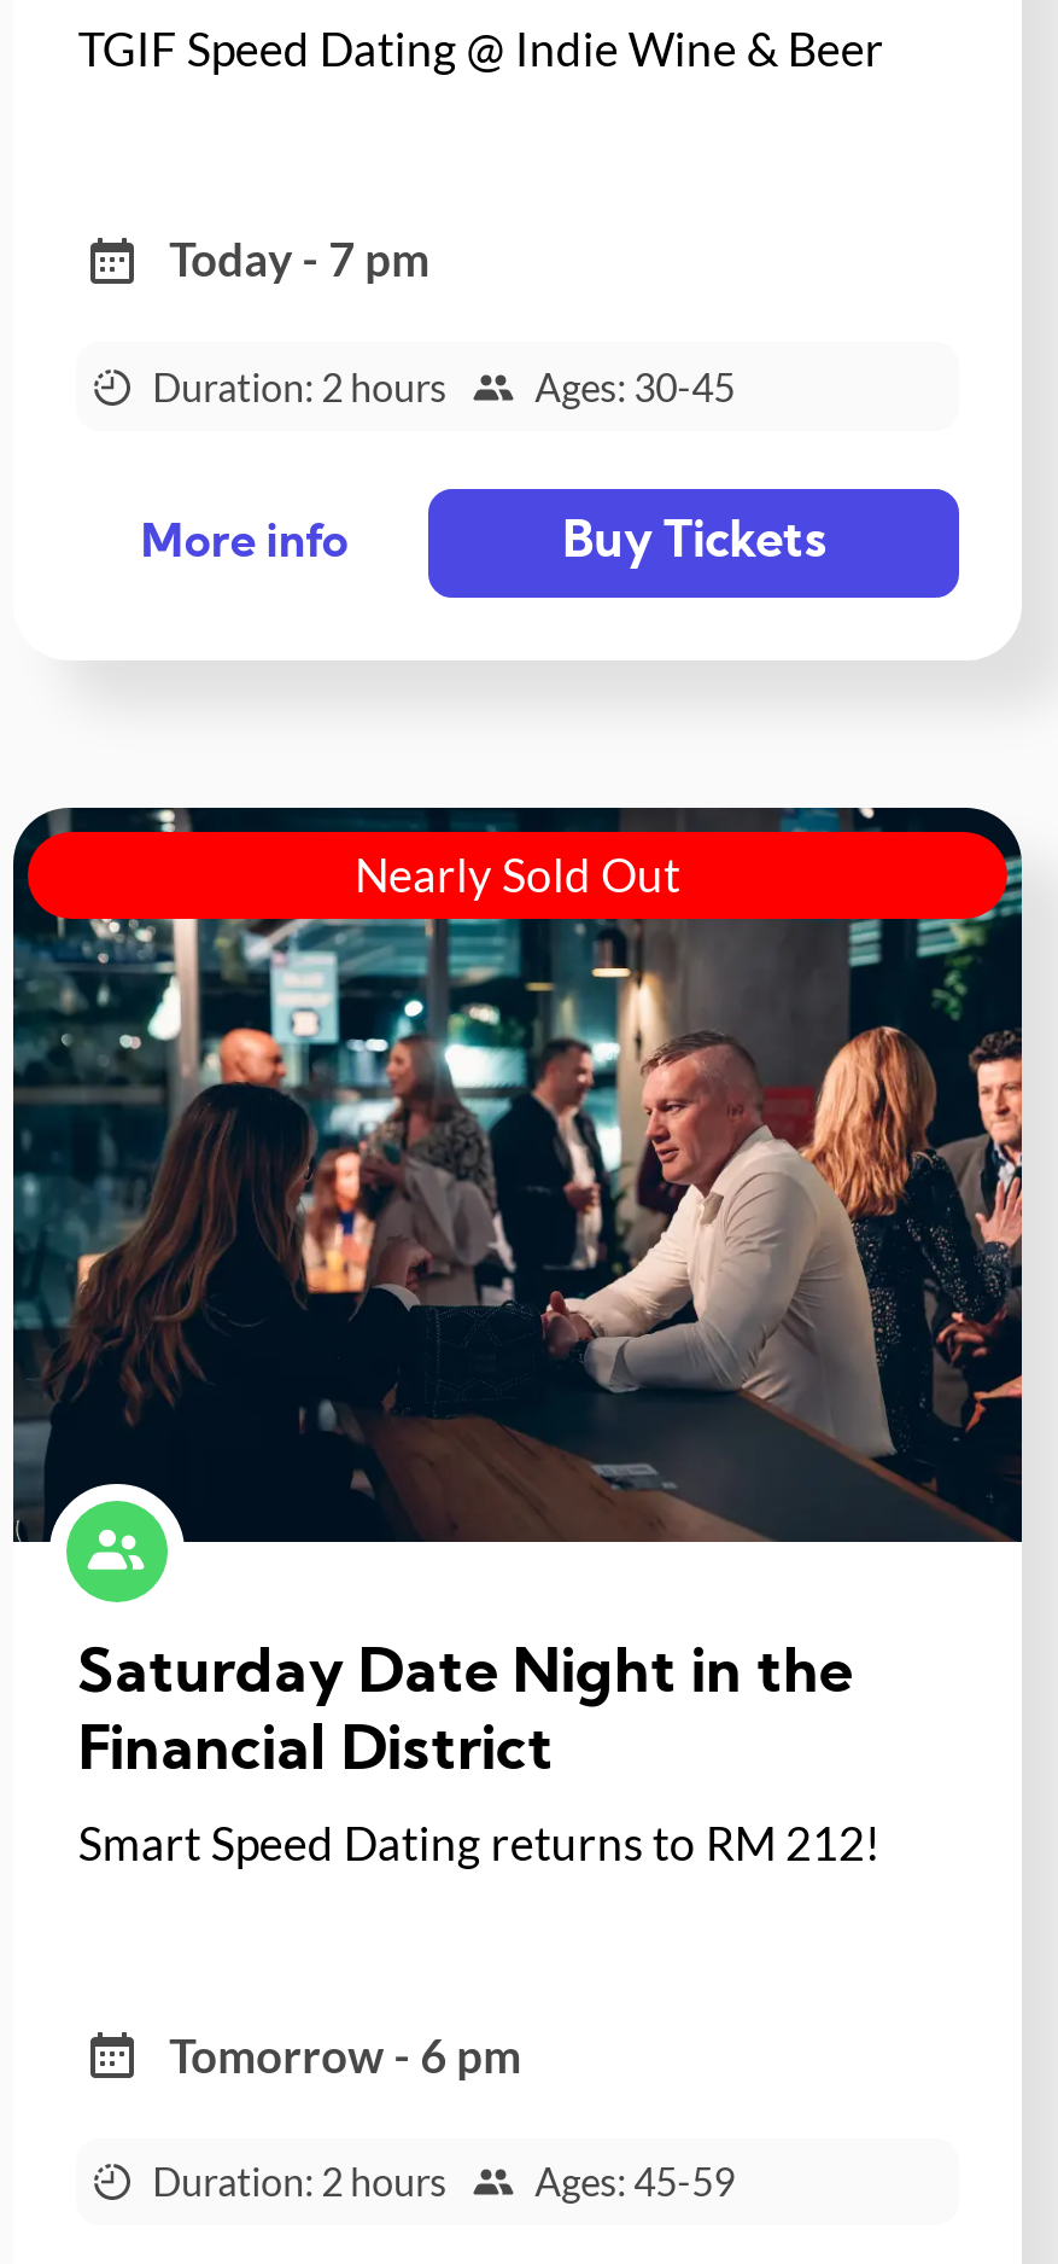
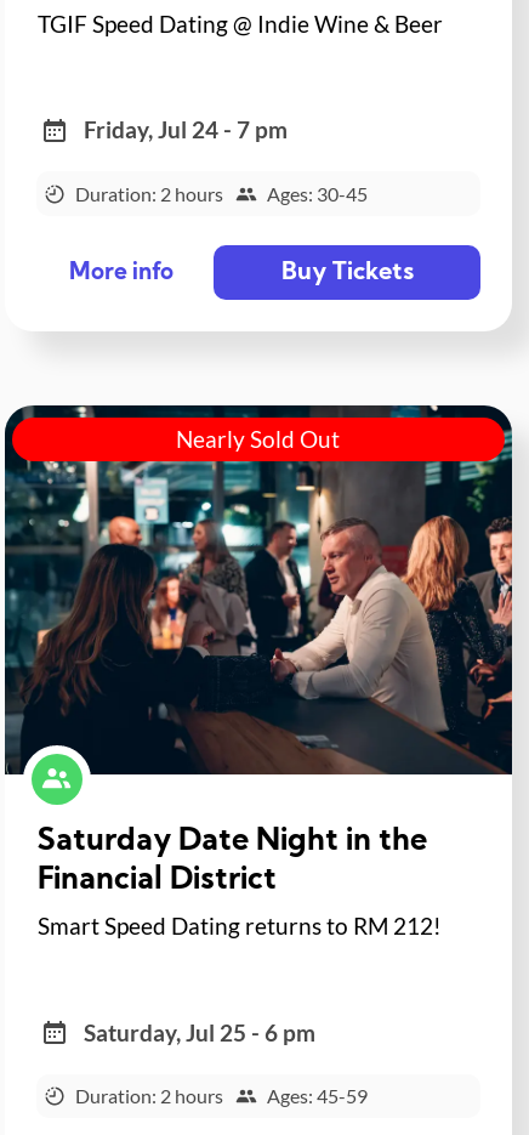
[169,232,430,287] Today - 7 pm -> [83,116,287,144] Friday, Jul 24 - 7 pm
[169,2027,522,2082] Tomorrow - 6 pm -> [83,1018,315,1046] Saturday, Jul 25 - 6 pm

